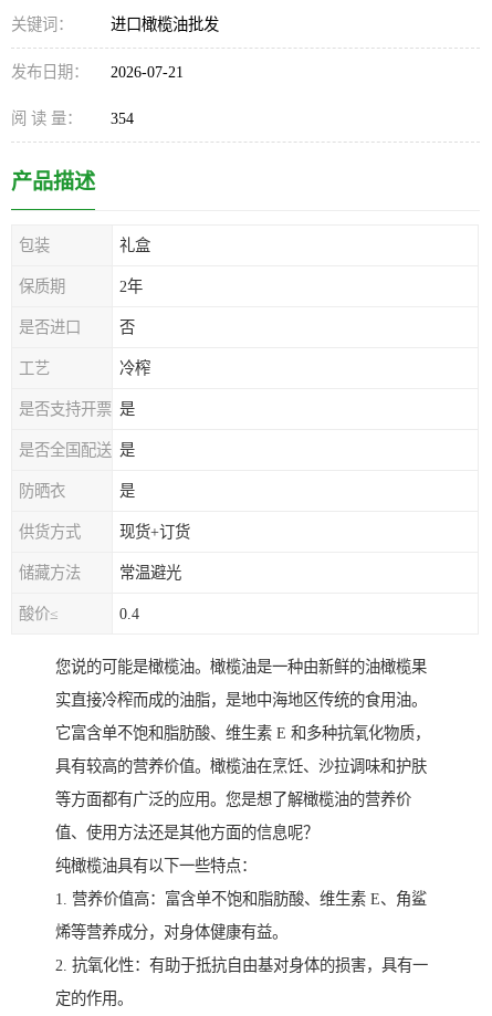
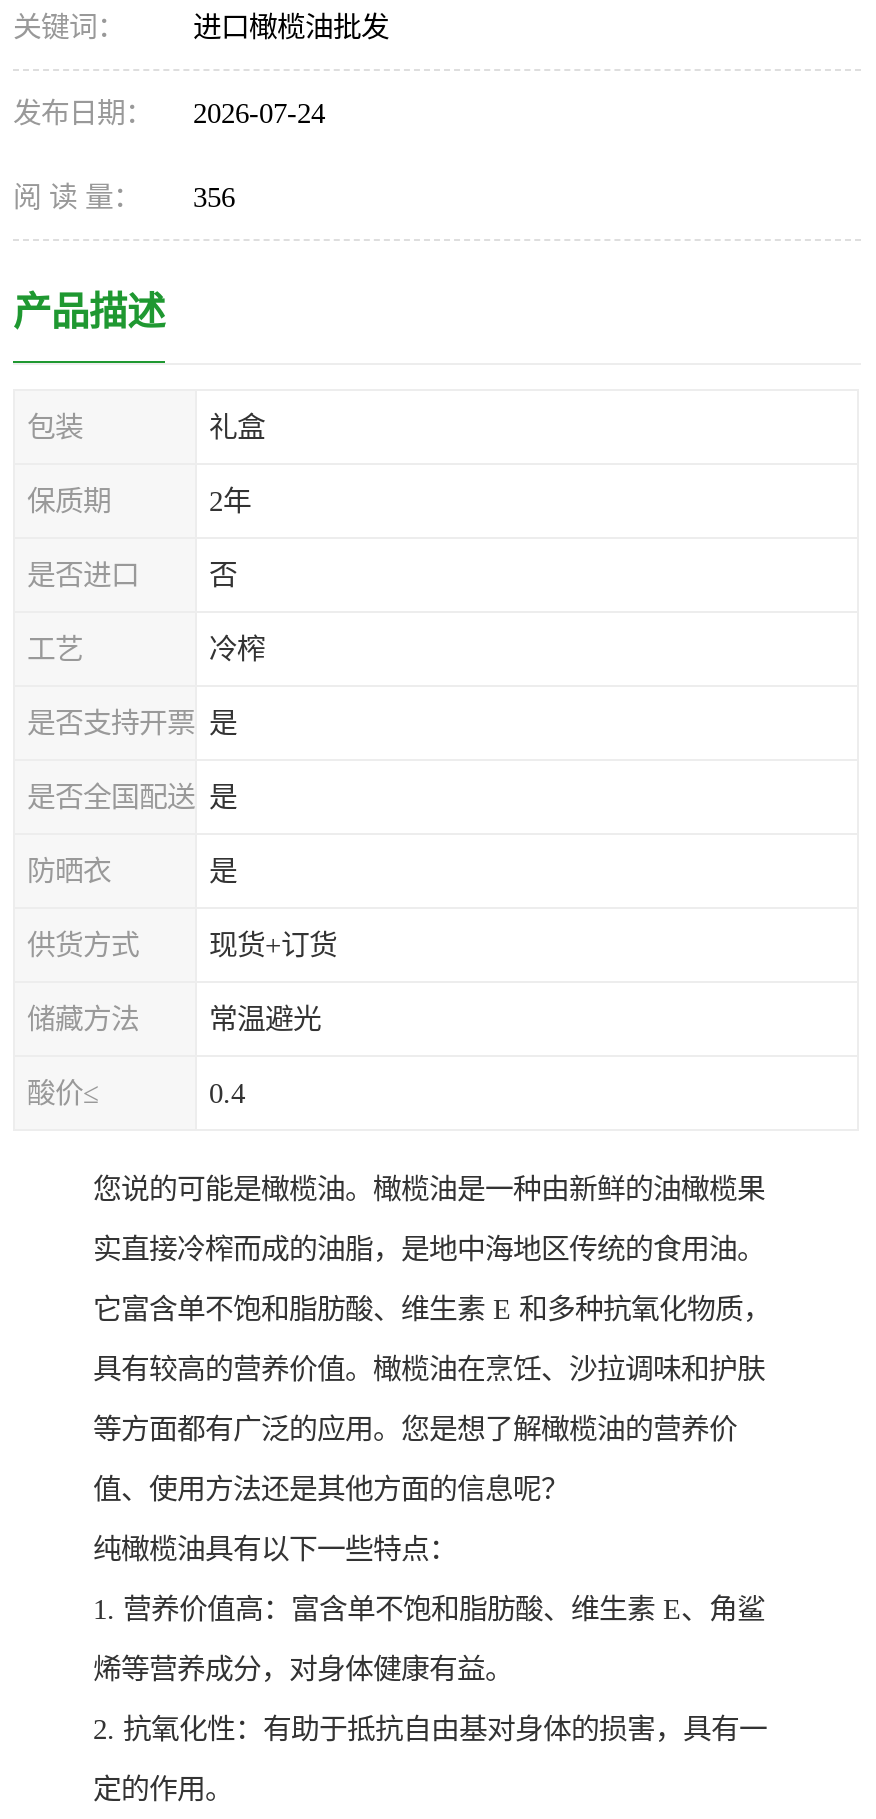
[11,63,184,81] 发布日期： 2026-07-21 -> [13,97,325,129] 发布日期： 2026-07-24
[11,109,134,127] 阅 读 量： 354 -> [13,181,235,213] 阅 读 量： 356

